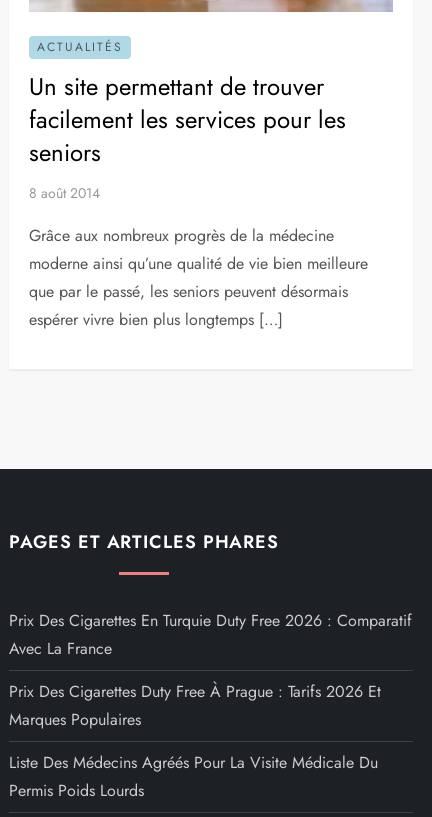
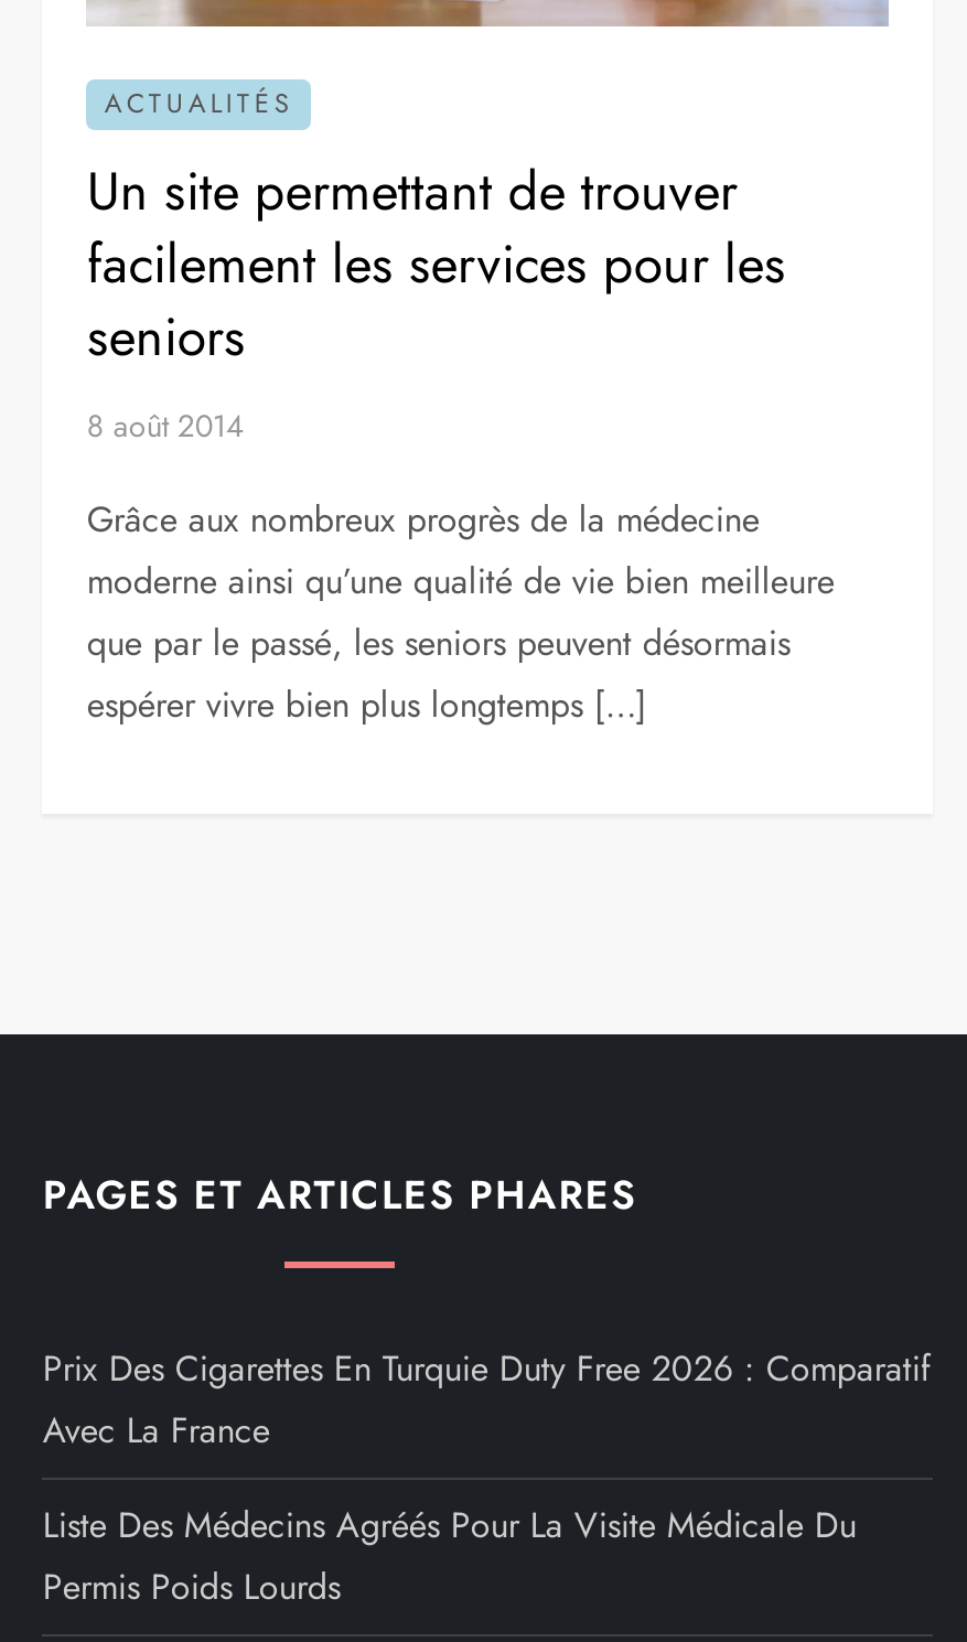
[9,680,381,731] Prix Des Cigarettes Duty Free À Prague : Tarifs 2026 Et | Marques Populaires -> none

